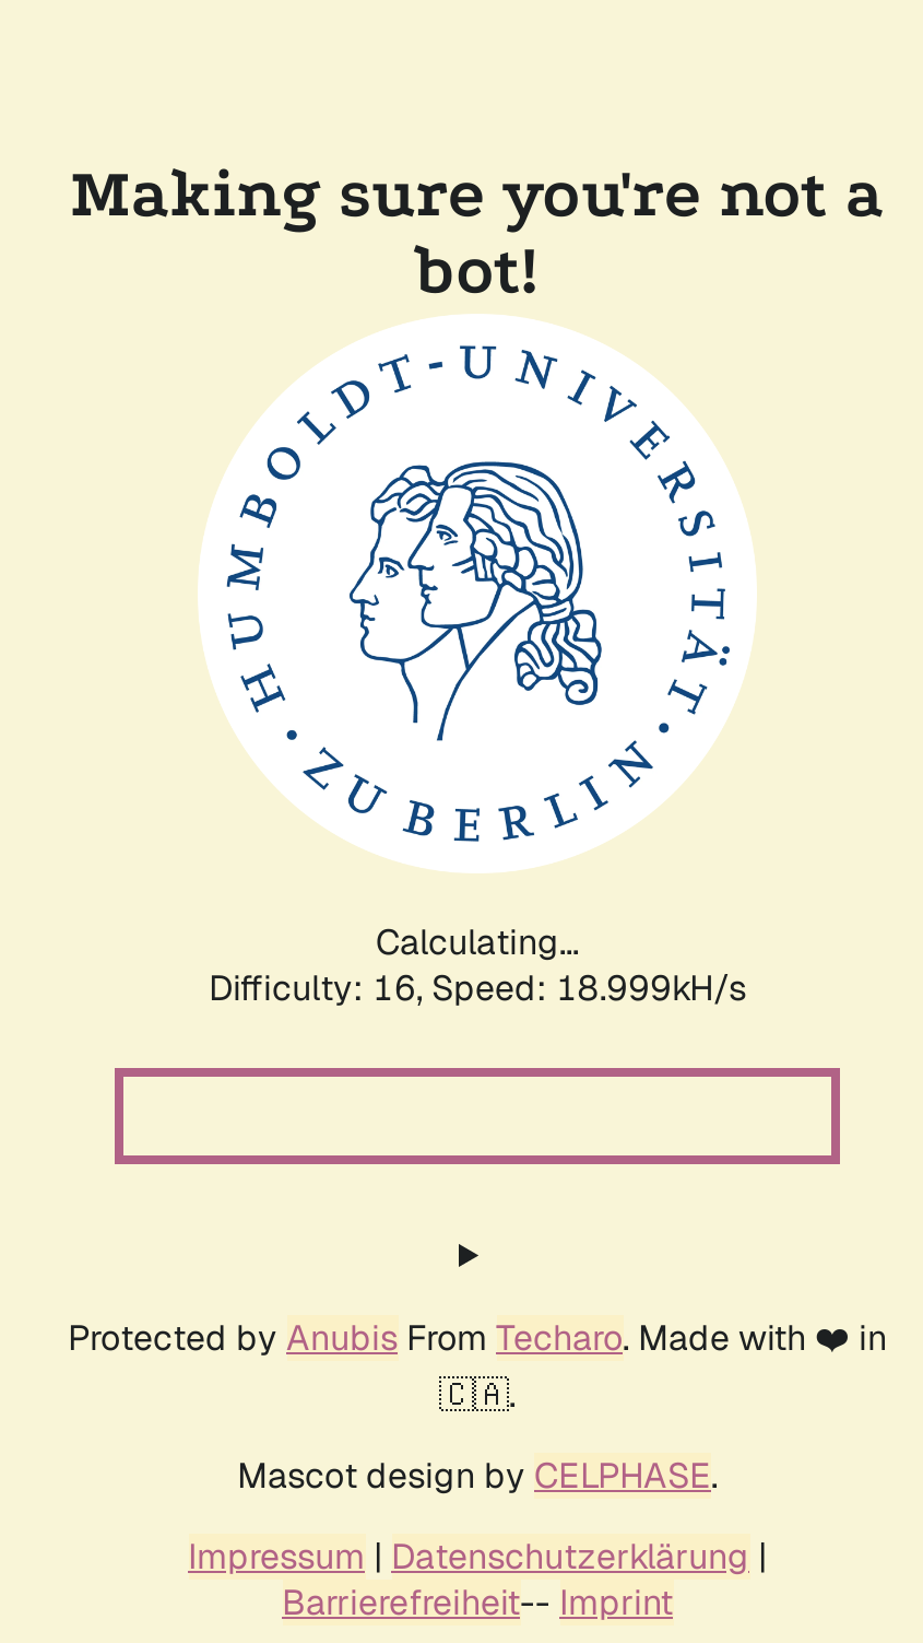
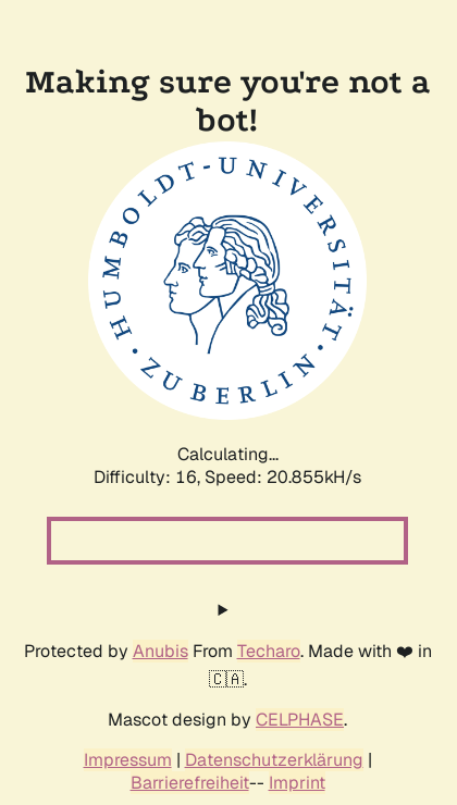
[209,965,746,1011] Difficulty: 16, Speed: 18.999kH/s -> [94,466,361,488] Difficulty: 16, Speed: 20.855kH/s

